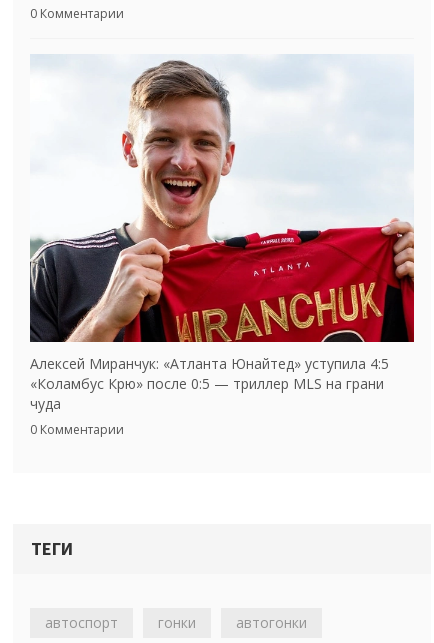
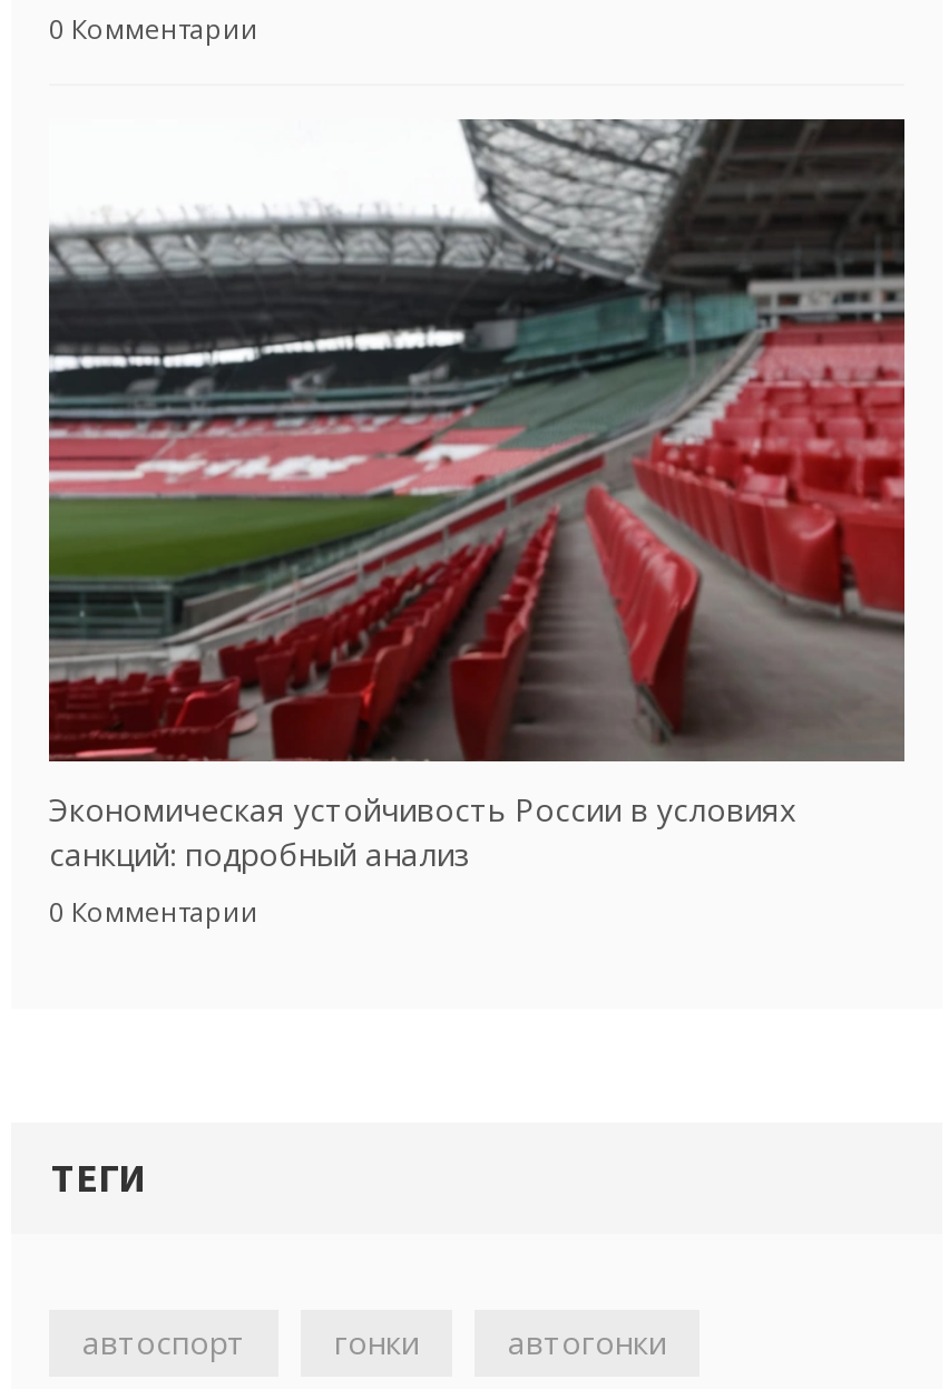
[30,55,415,413] [image] | Алексей Миранчук: «Атланта Юнайтед» уступила 4:5 | «Коламбус Крю» после 0:5 — триллер MLS на грани | чуда -> [47,117,907,875] [image] | Экономическая устойчивость России в условиях | санкций: подробный анализ

